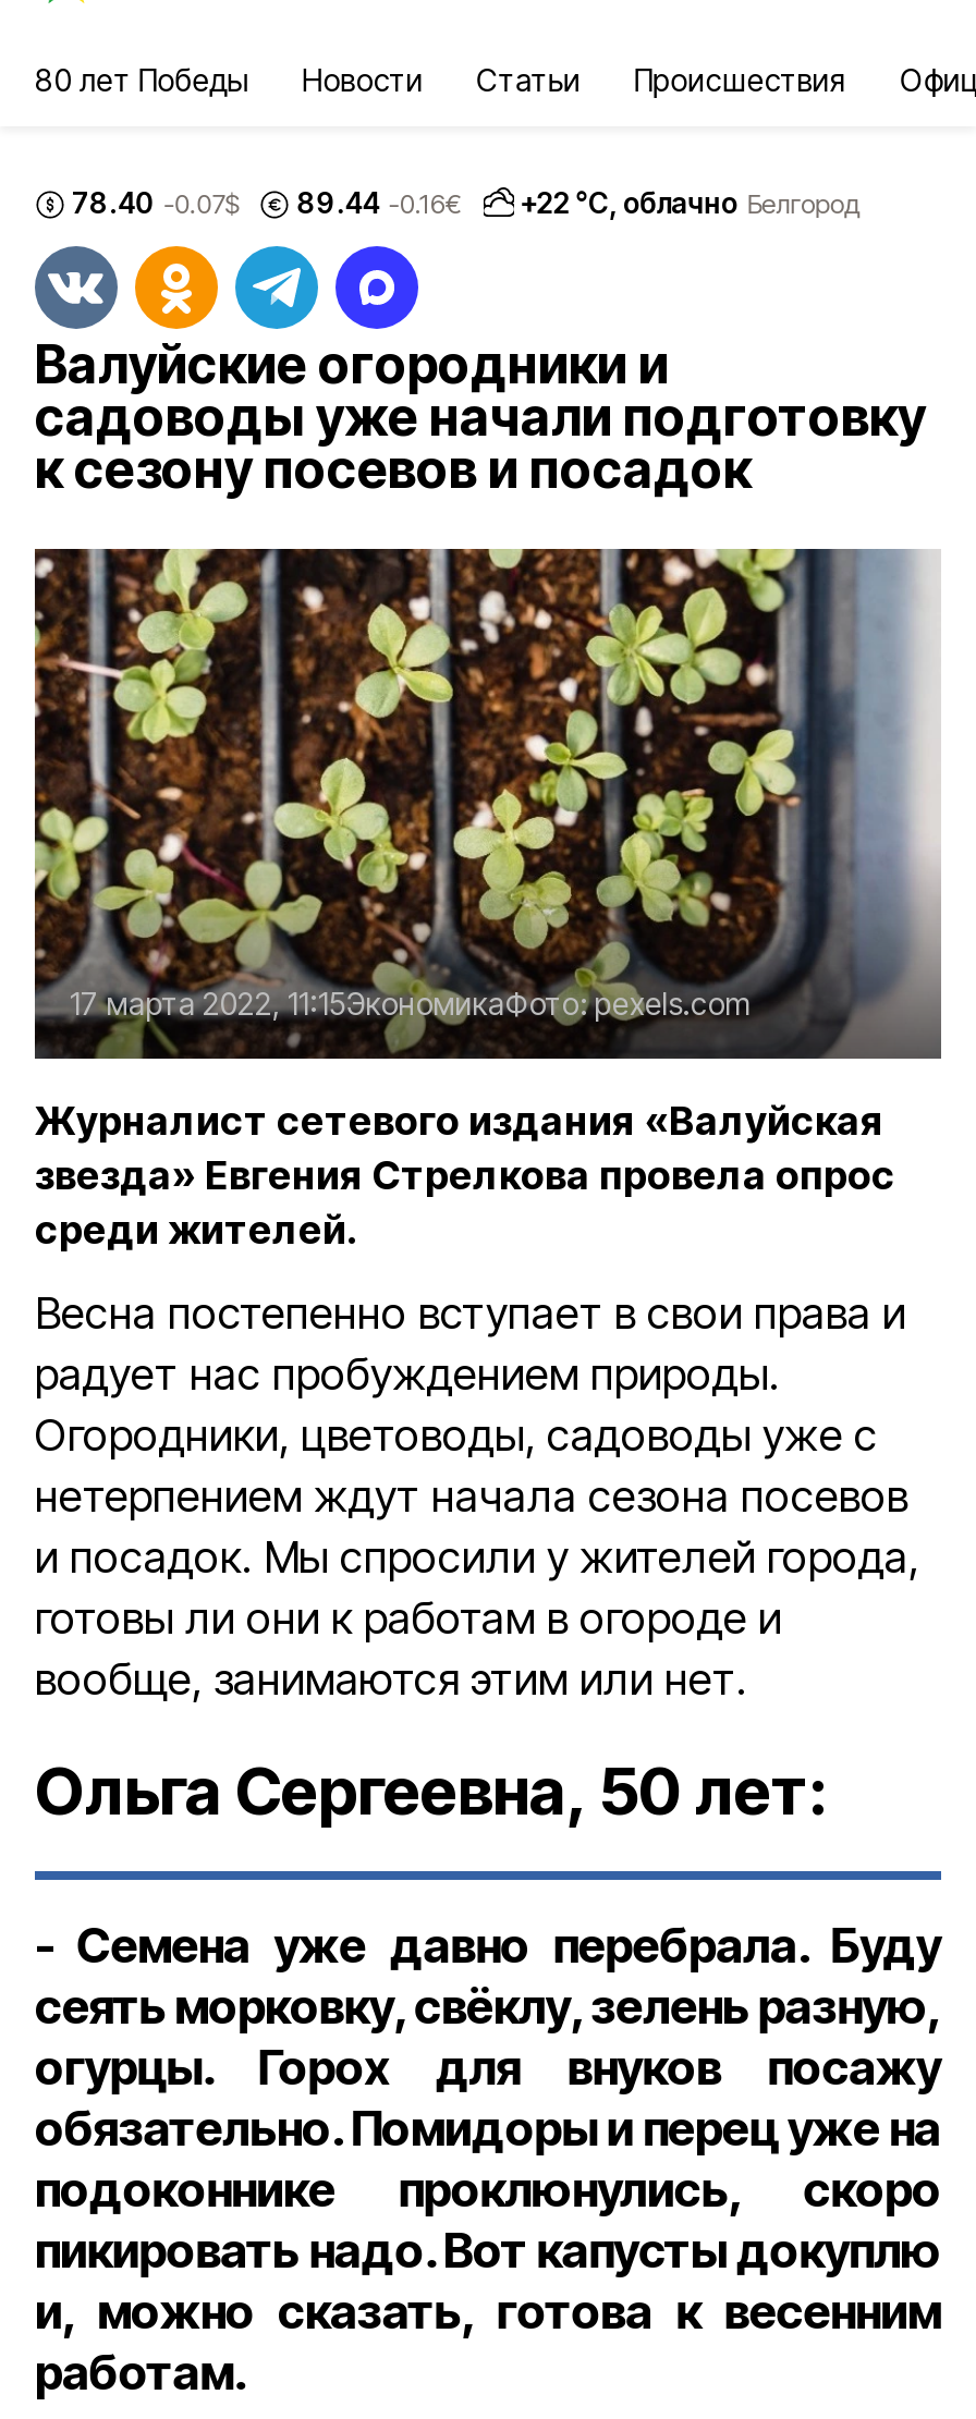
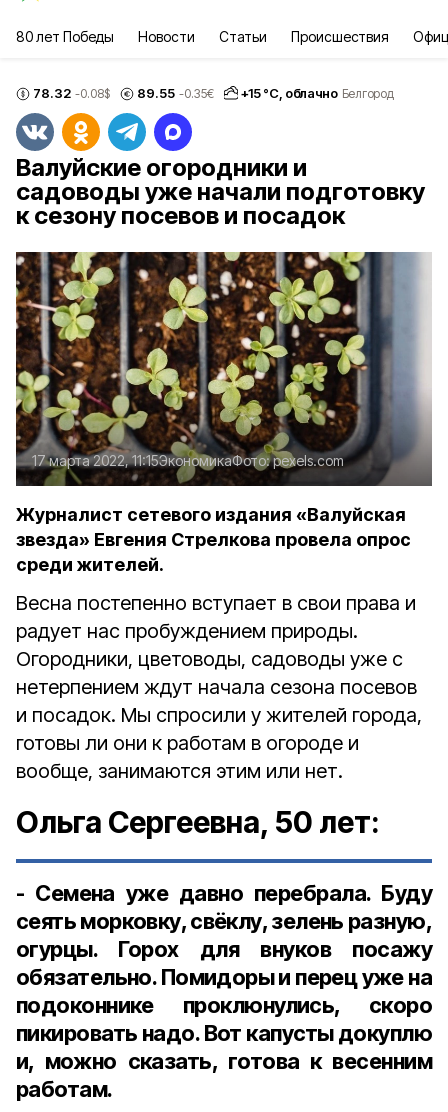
[72,184,238,219] 78.40 -0.07$ -> [33,84,110,100] 78.32 -0.08$
[297,184,461,219] 89.44 -0.16€ -> [137,84,214,100] 89.55 -0.35€
[520,185,859,220] +22 °С, облачно Белгород -> [241,85,393,101] +15 °С, облачно Белгород

